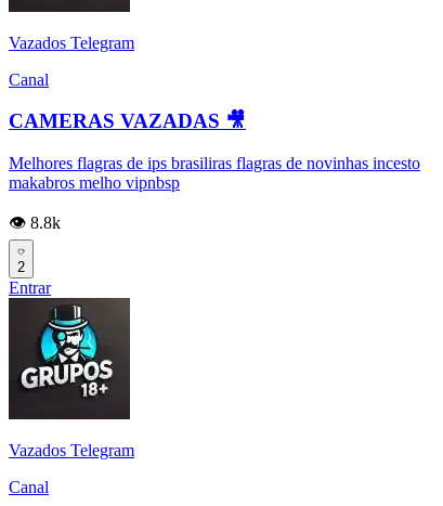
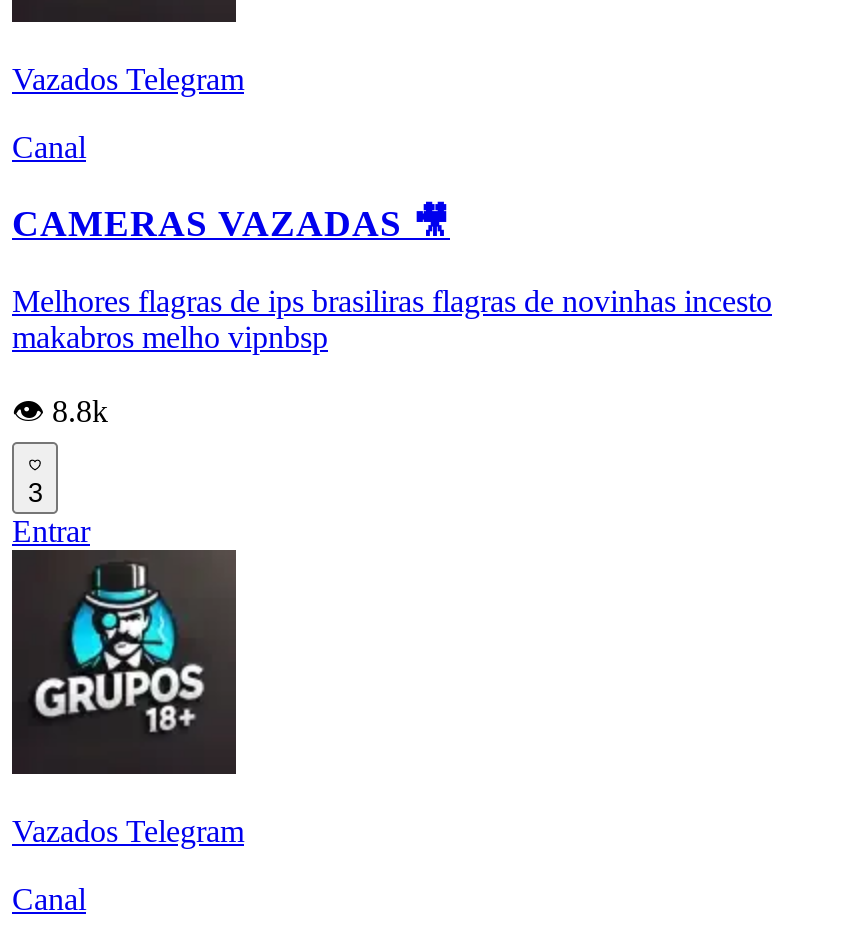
[17,259,25,275] 2 -> [28,478,42,508] 3

